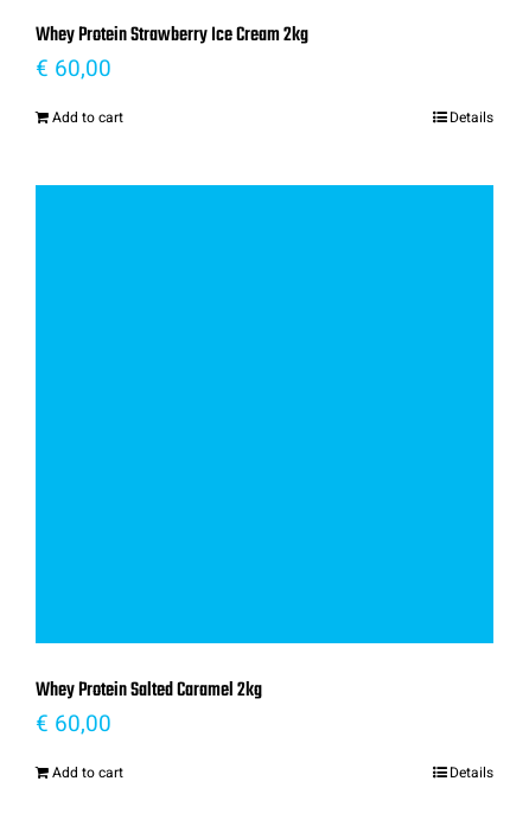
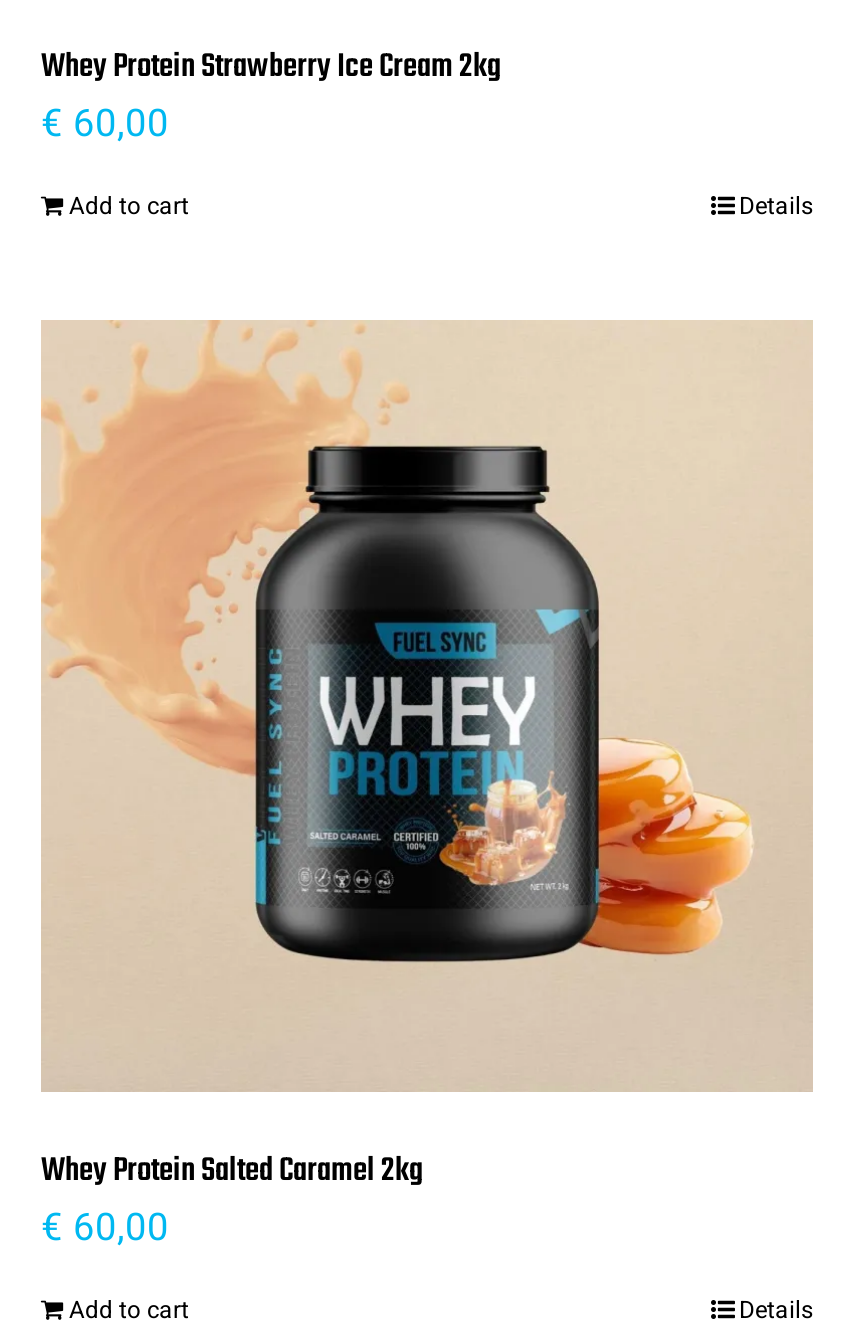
none -> [39,318,813,1092] [image]

